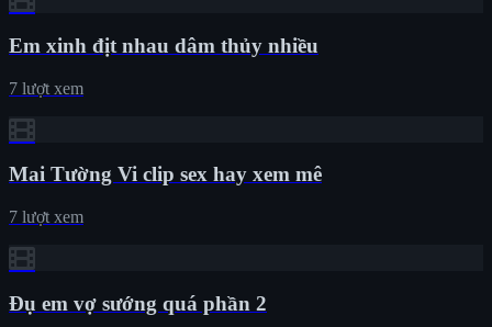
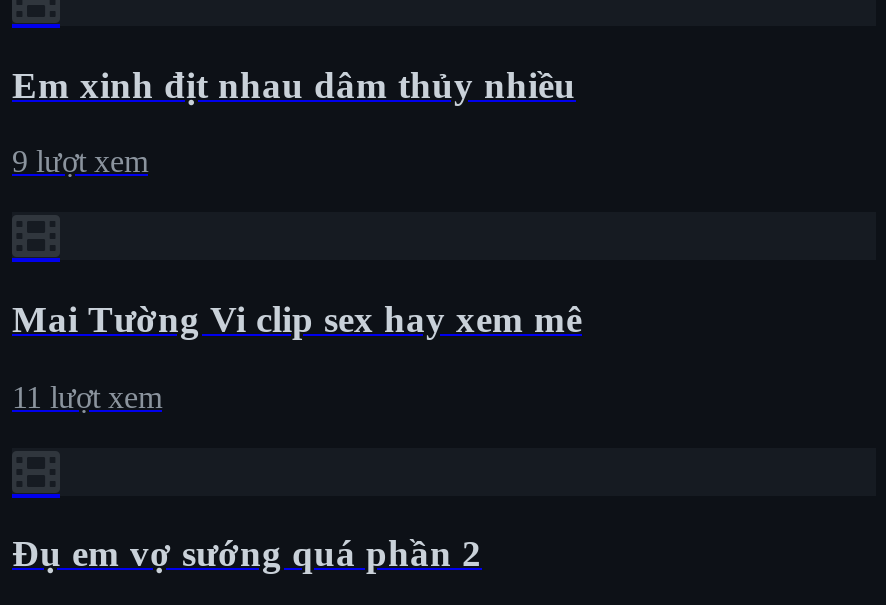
[9,79,83,97] 7 lượt xem -> [12,145,148,179] 9 lượt xem
[9,207,83,226] 7 lượt xem -> [12,380,162,414] 11 lượt xem

